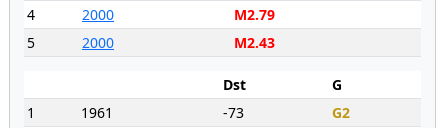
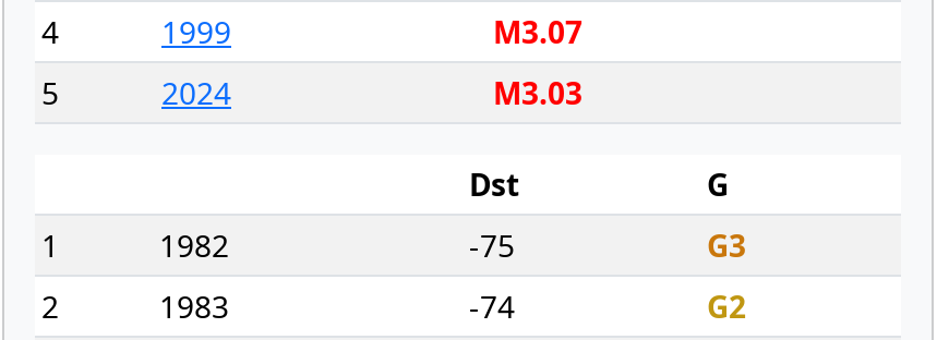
[82,5,275,24] 2000 | M2.79 -> [161,11,582,52] 1999 | M3.07
[82,33,275,52] 2000 | M2.43 -> [161,72,582,113] 2024 | M3.03
[81,103,244,122] 1961 | -73 -> [41,224,746,327] 1982 | -75 | G3 | 2 | 1983 | -74

